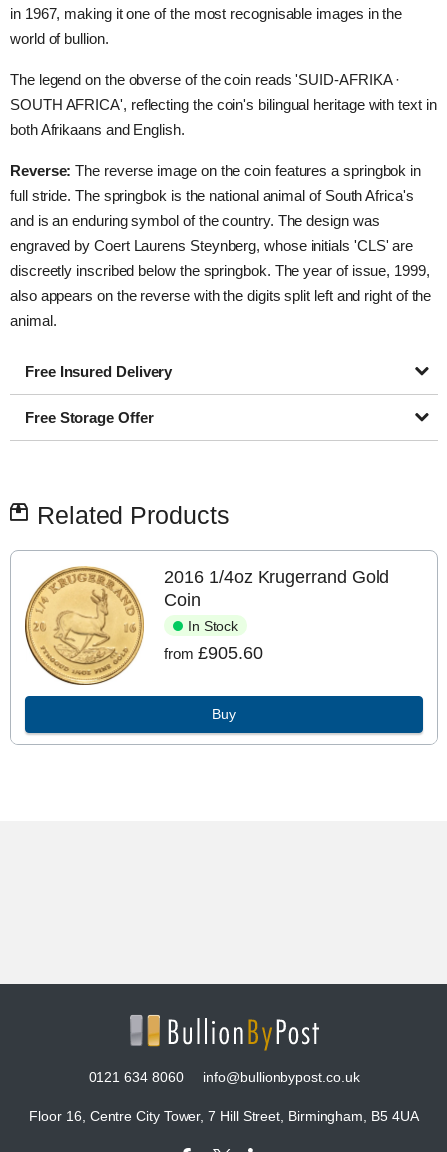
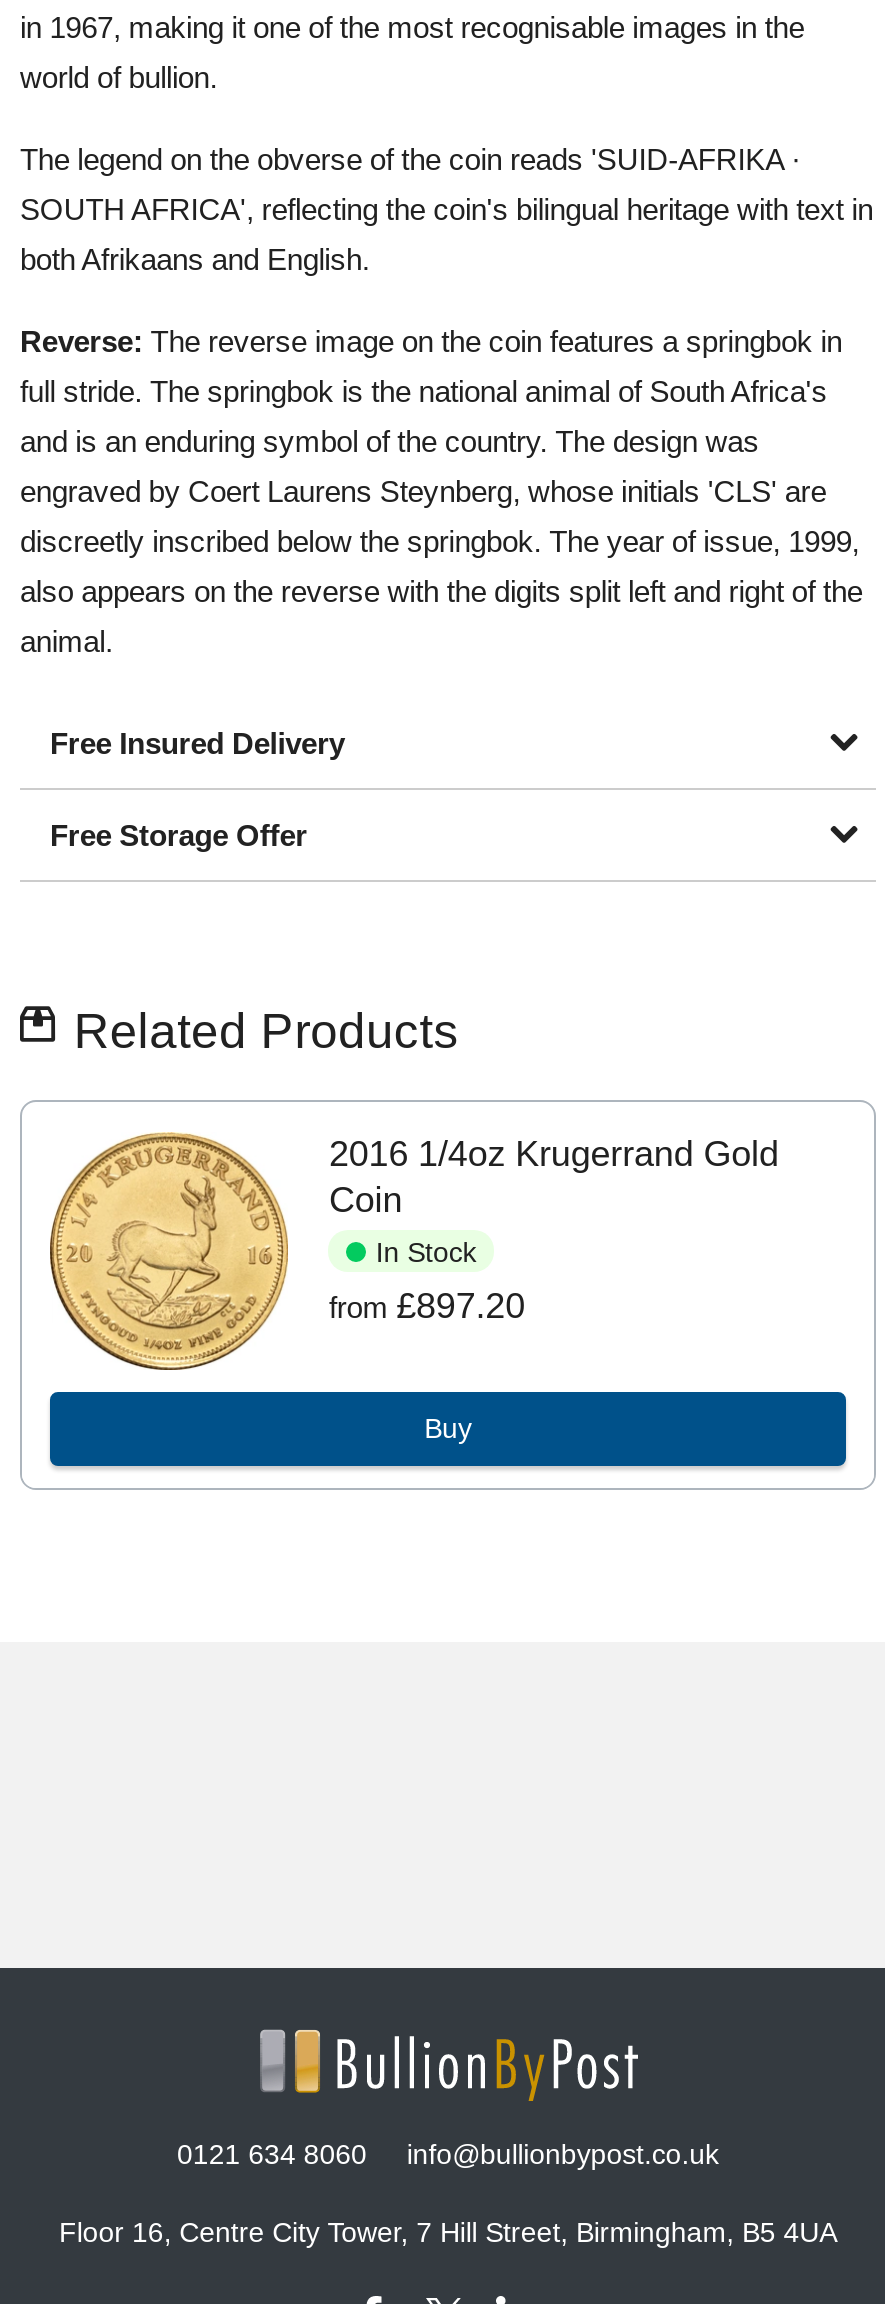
[164,643,262,663] from £905.60 -> [329,1286,525,1326] from £897.20

